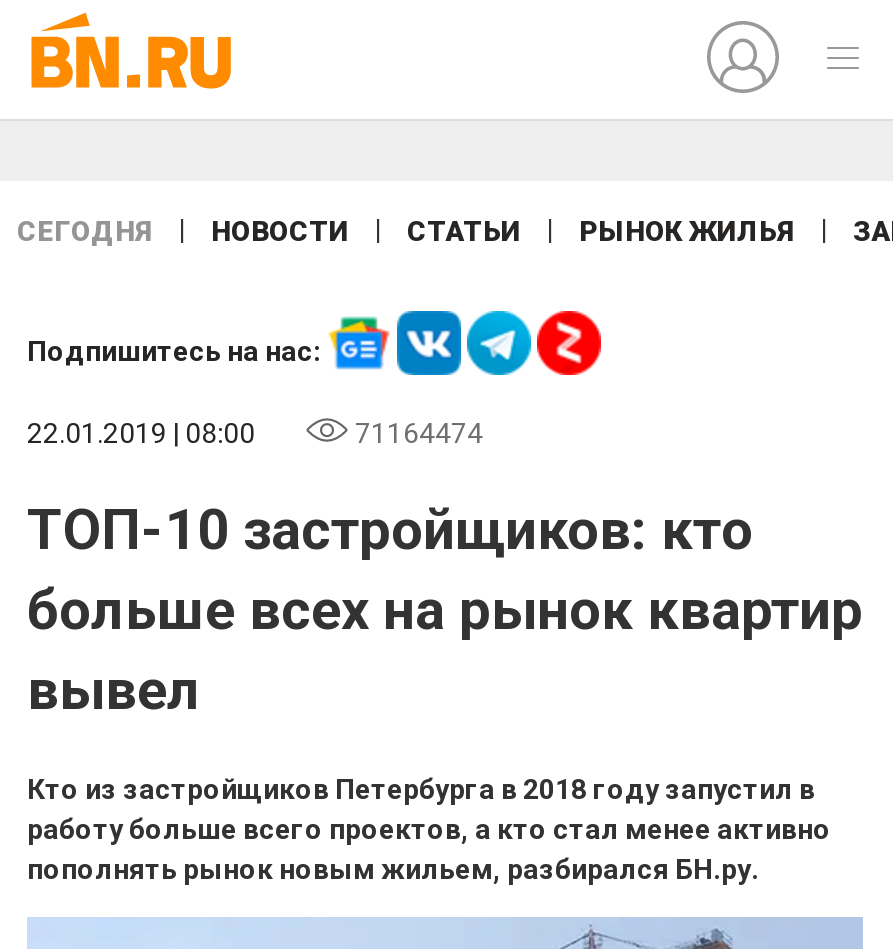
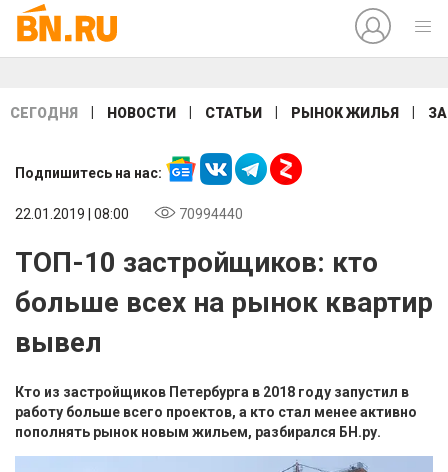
[355,417,483,449] 71164474 -> [179,206,243,222] 70994440

